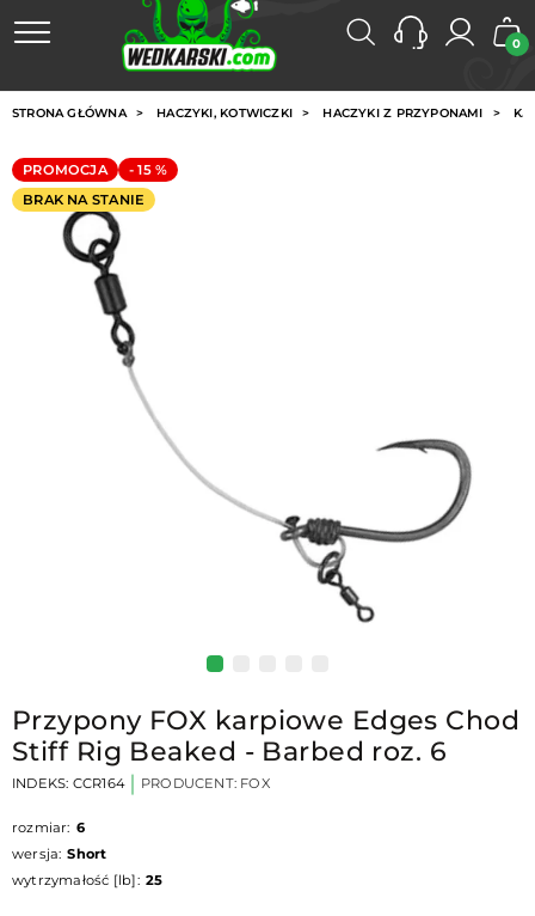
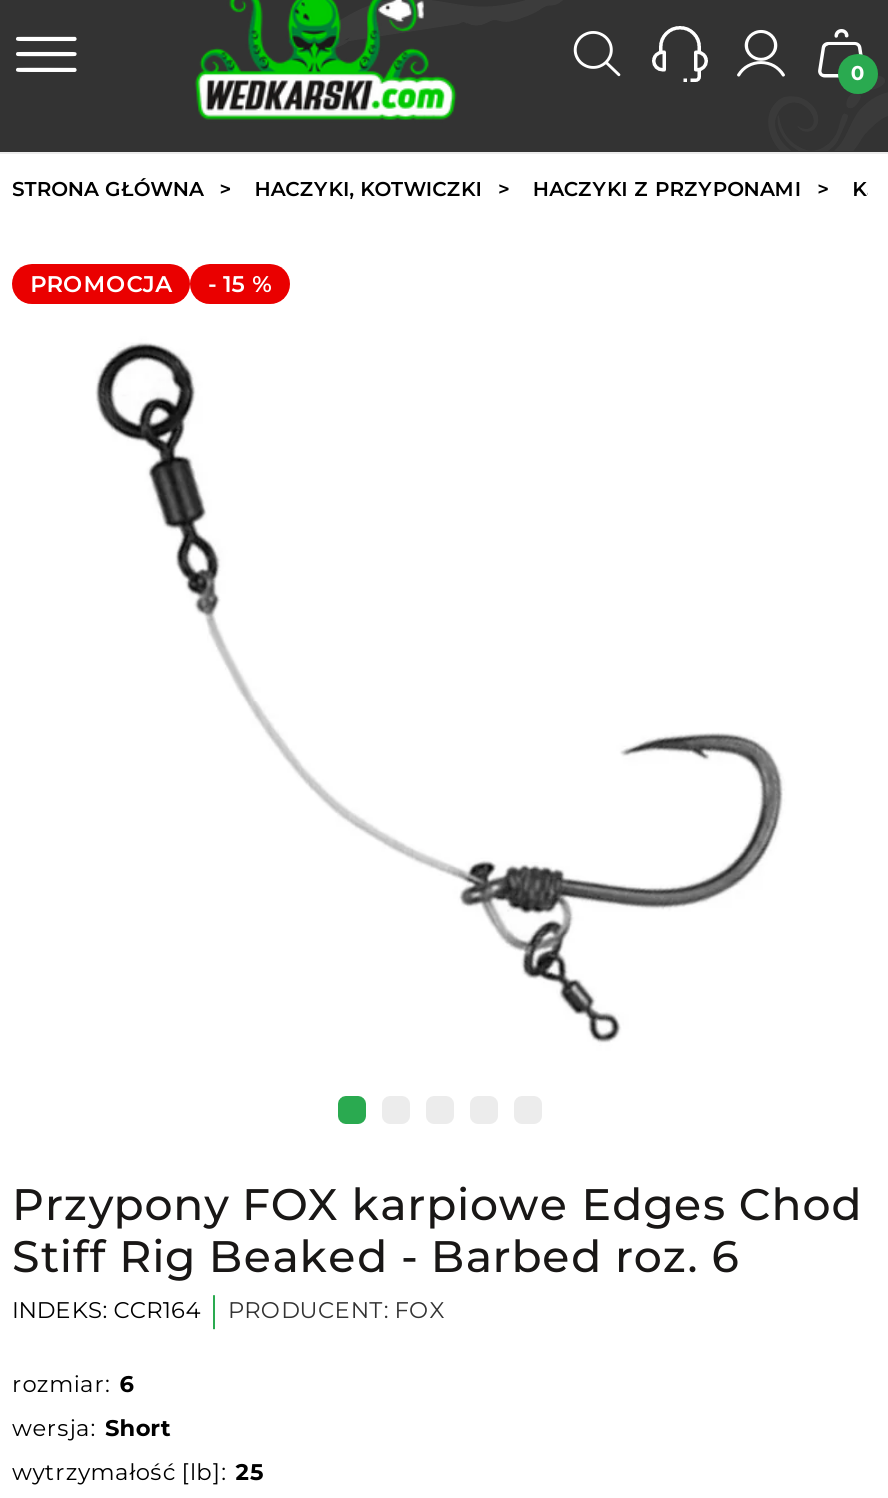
[23,191,145,208] BRAK NA STANIE -> none

